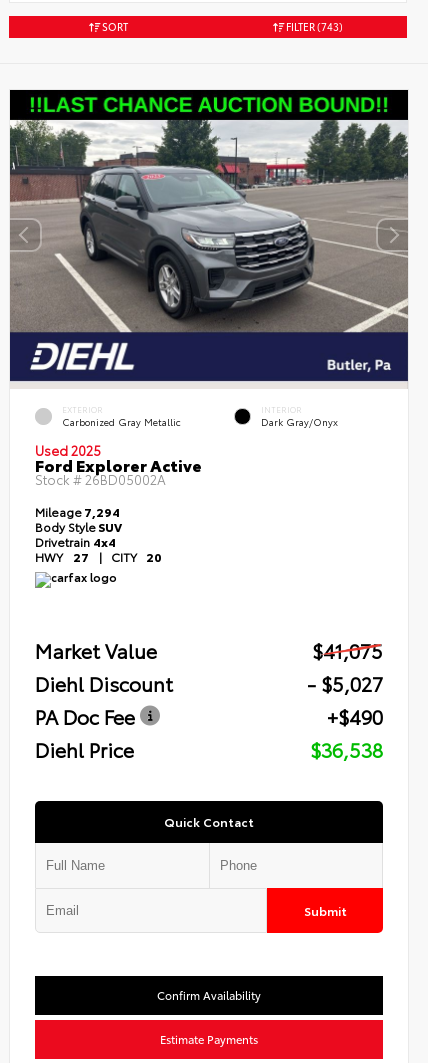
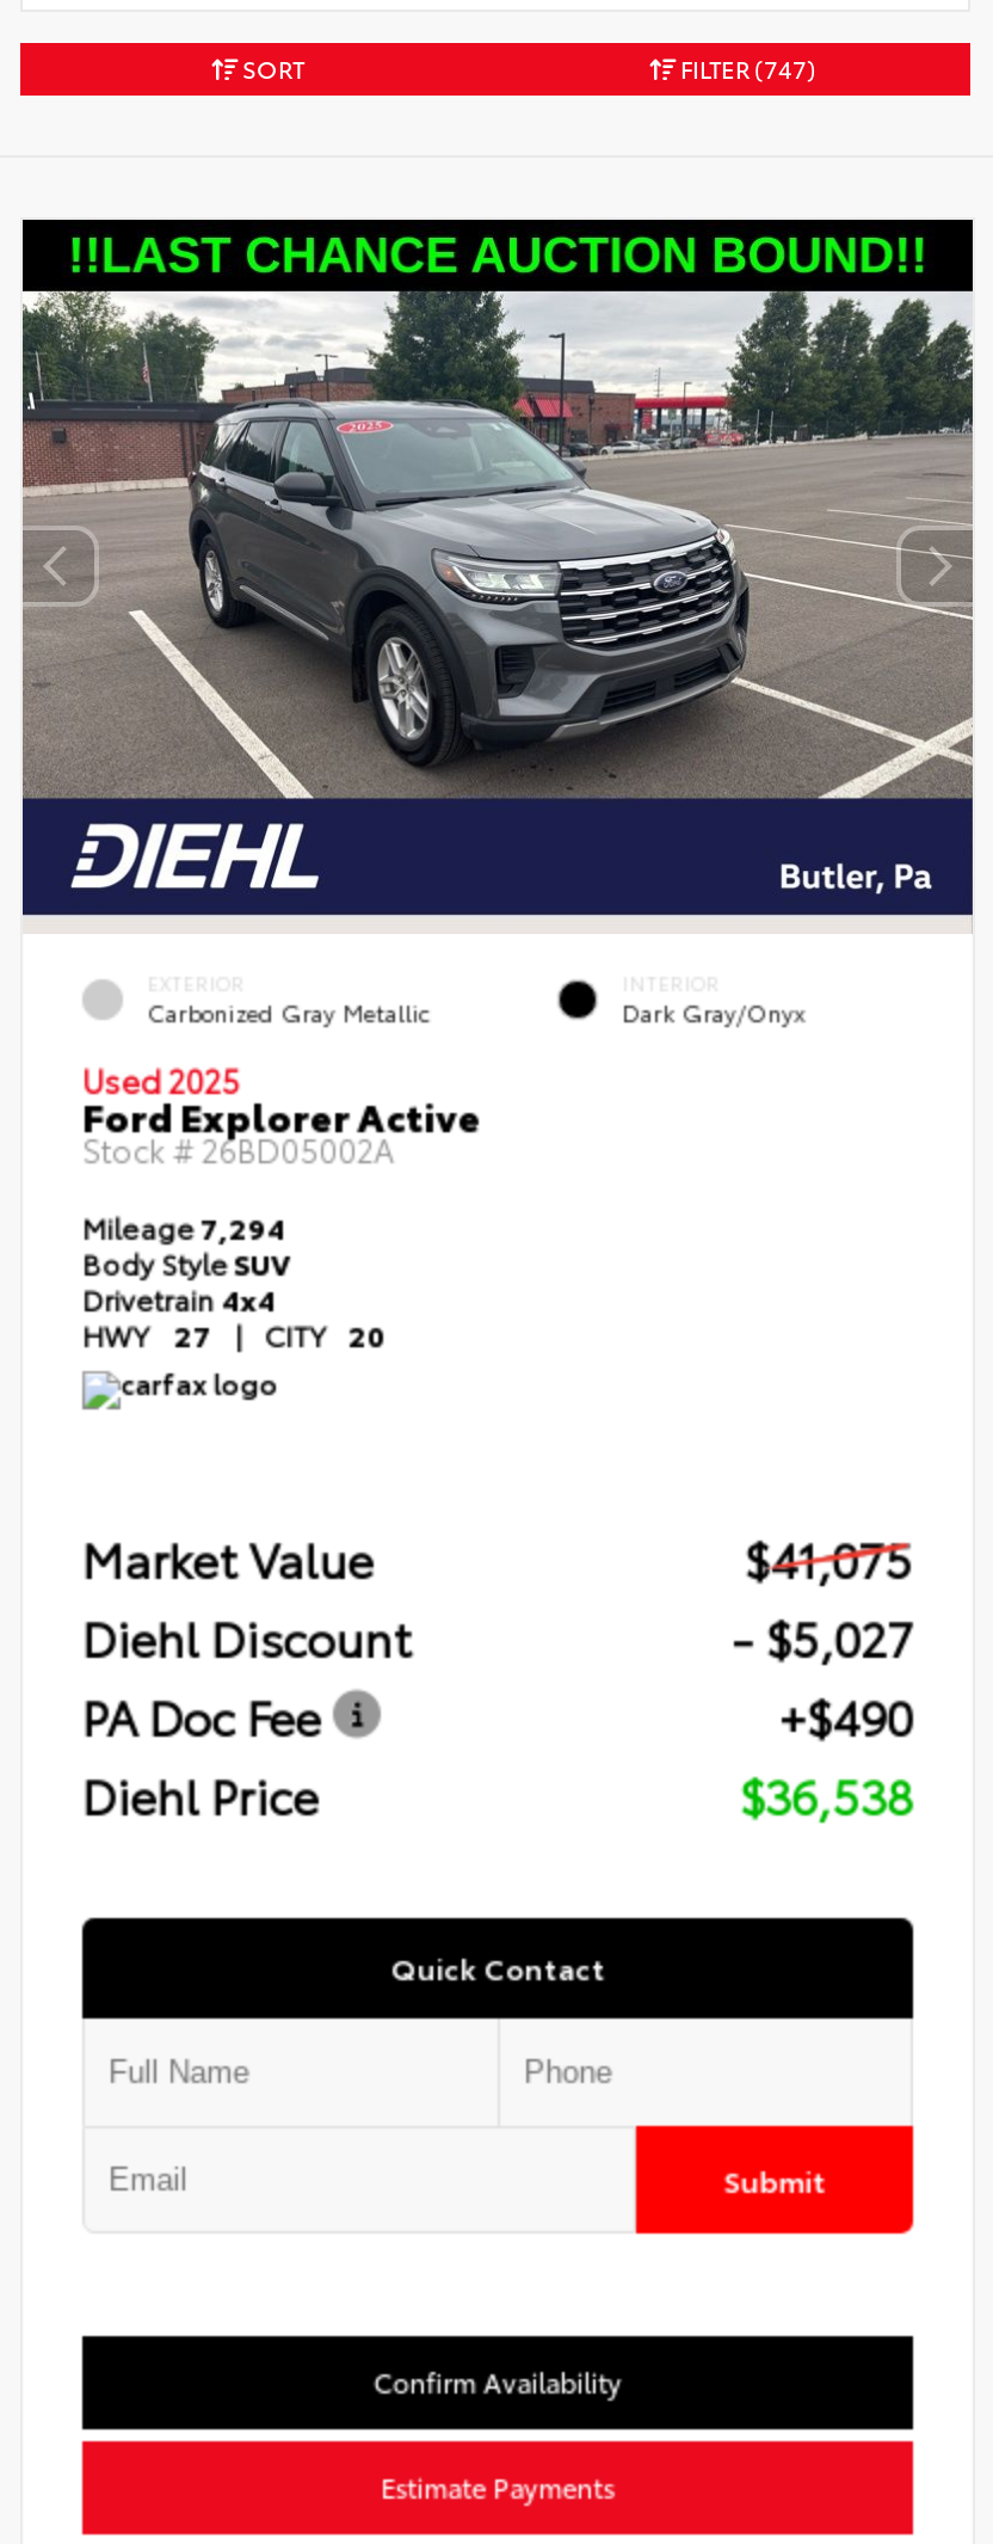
[283,19,342,34] FILTER (743) -> [676,50,816,86] FILTER (747)

